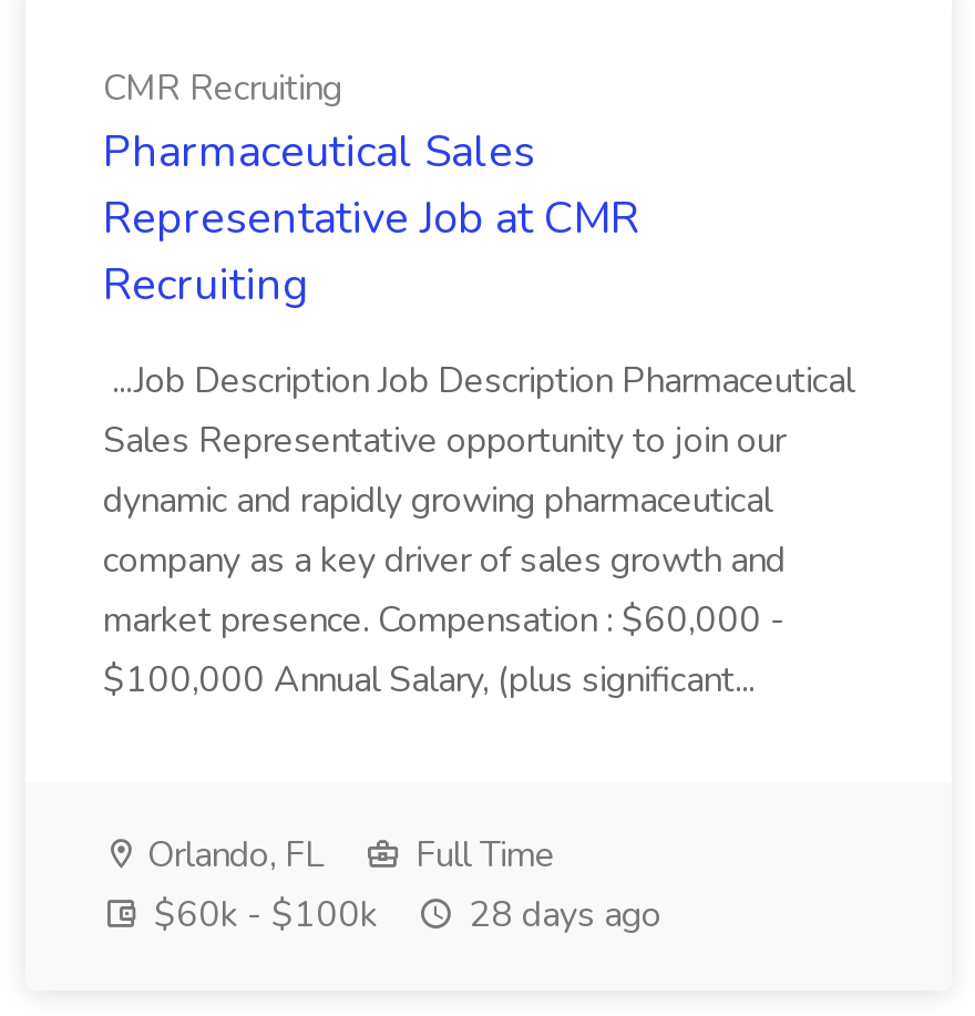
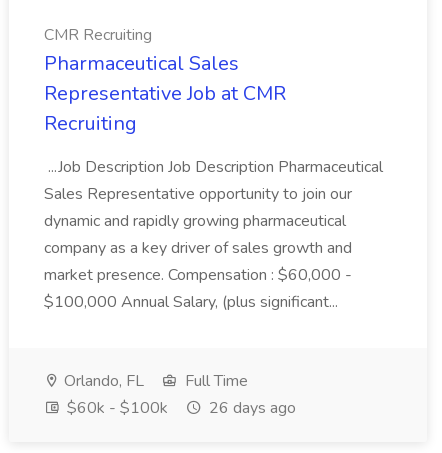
[145,891,661,940] $60k - $100k 28 days ago -> [63,397,296,419] $60k - $100k 26 days ago

